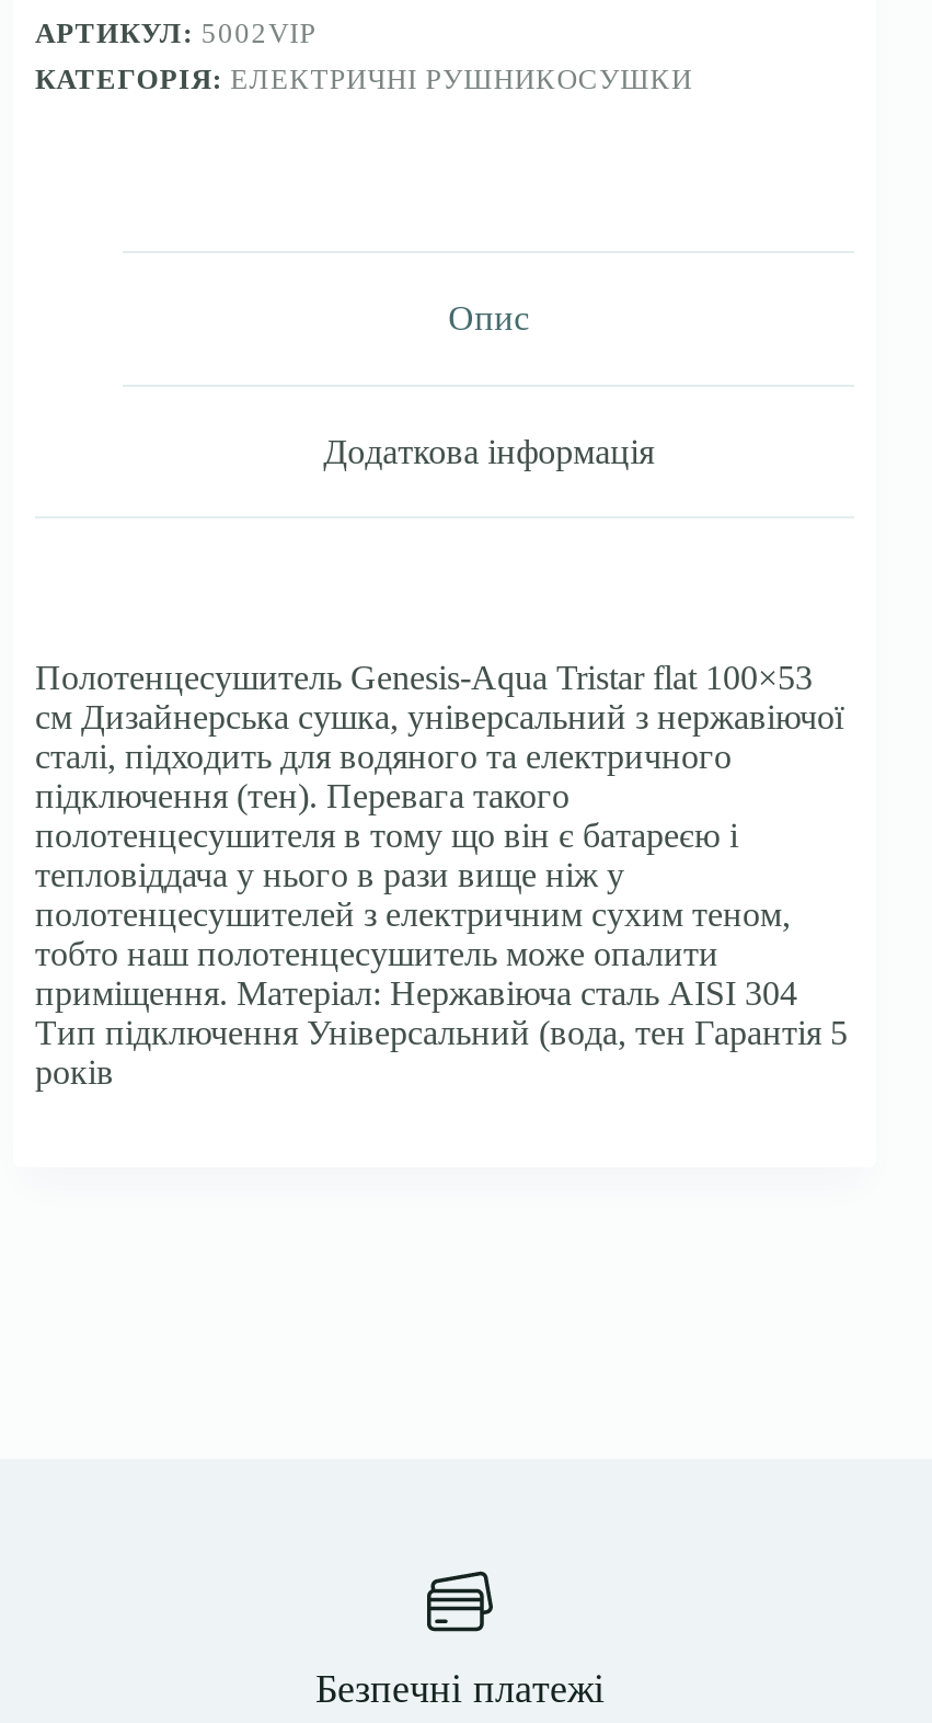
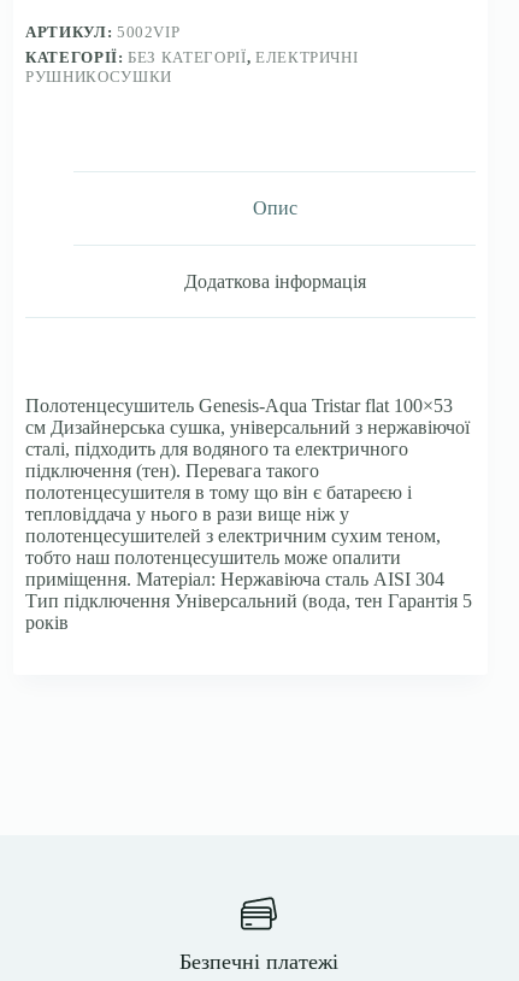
[35,63,692,96] КАТЕГОРІЯ: ЕЛЕКТРИЧНІ РУШНИКОСУШКИ -> [25,48,358,86] КАТЕГОРІЇ: БЕЗ КАТЕГОРІЇ, ЕЛЕКТРИЧНІ | РУШНИКОСУШКИ

